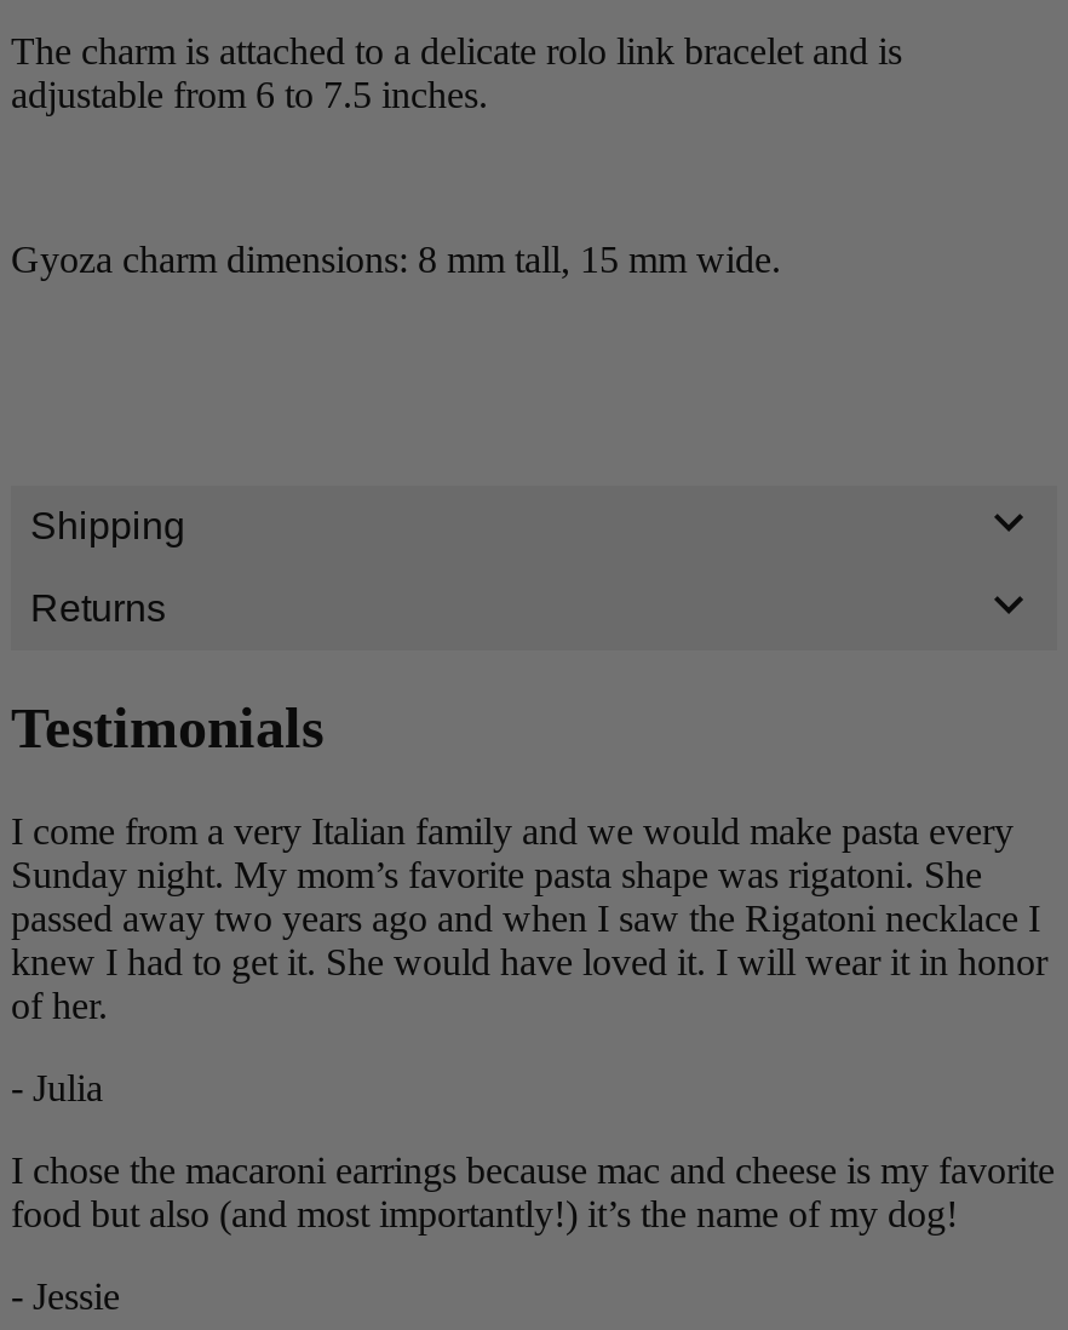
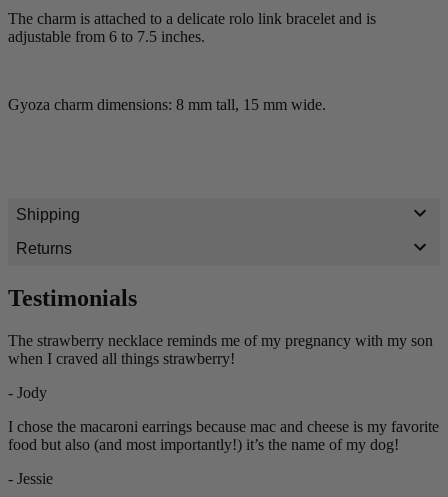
[11,811,1047,1027] I come from a very Italian family and we would make pasta every | Sunday night. My mom’s favorite pasta shape was rigatoni. She | passed away two years ago and when I saw the Rigatoni necklace I | knew I had to get it. She would have loved it. I will wear it in honor | of her. -> [8,332,433,367] The strawberry necklace reminds me of my pregnancy with my son | when I craved all things strawberry!
[11,1068,103,1109] - Julia -> [8,384,47,401] - Jody

